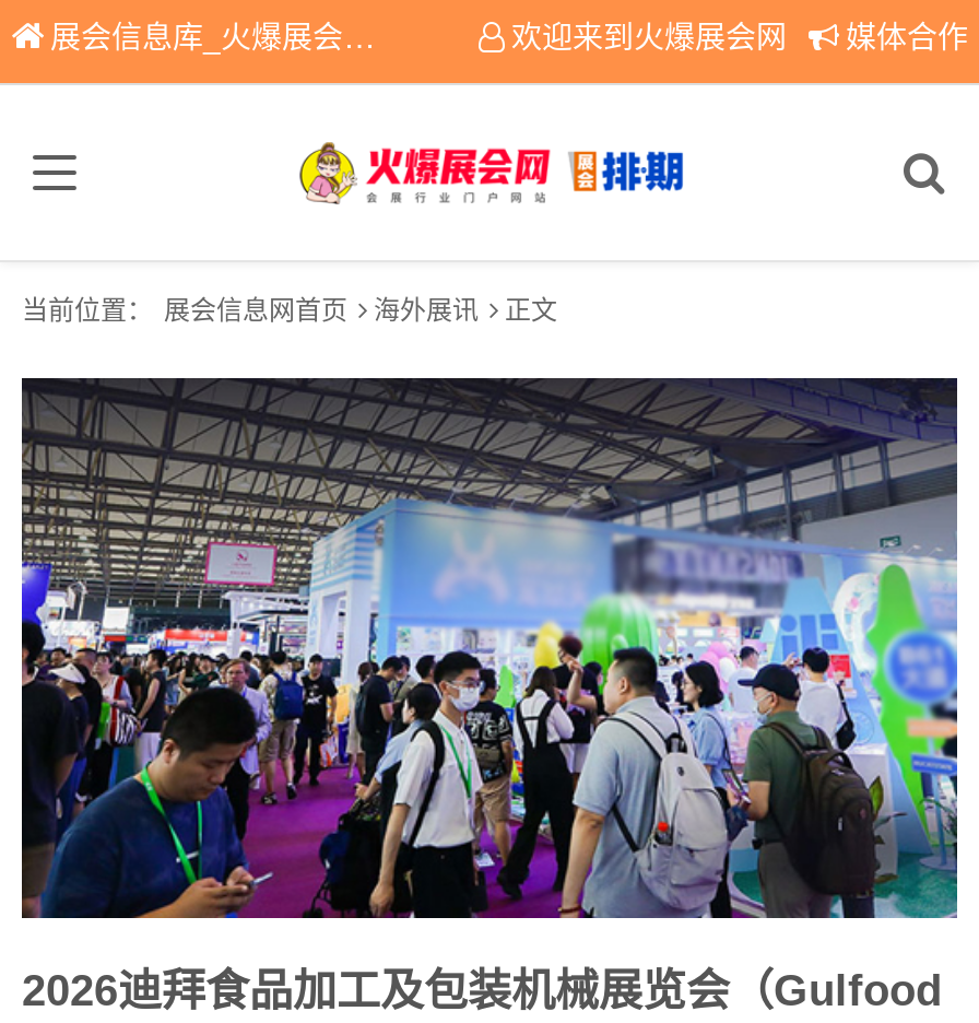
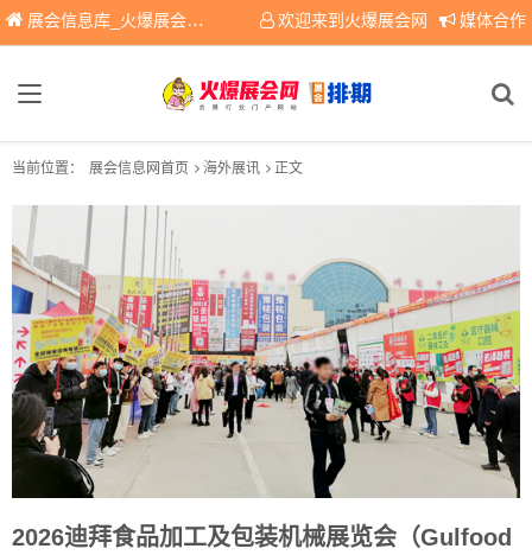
[20,376,959,920] [image] -> [11,205,521,499] [image]

